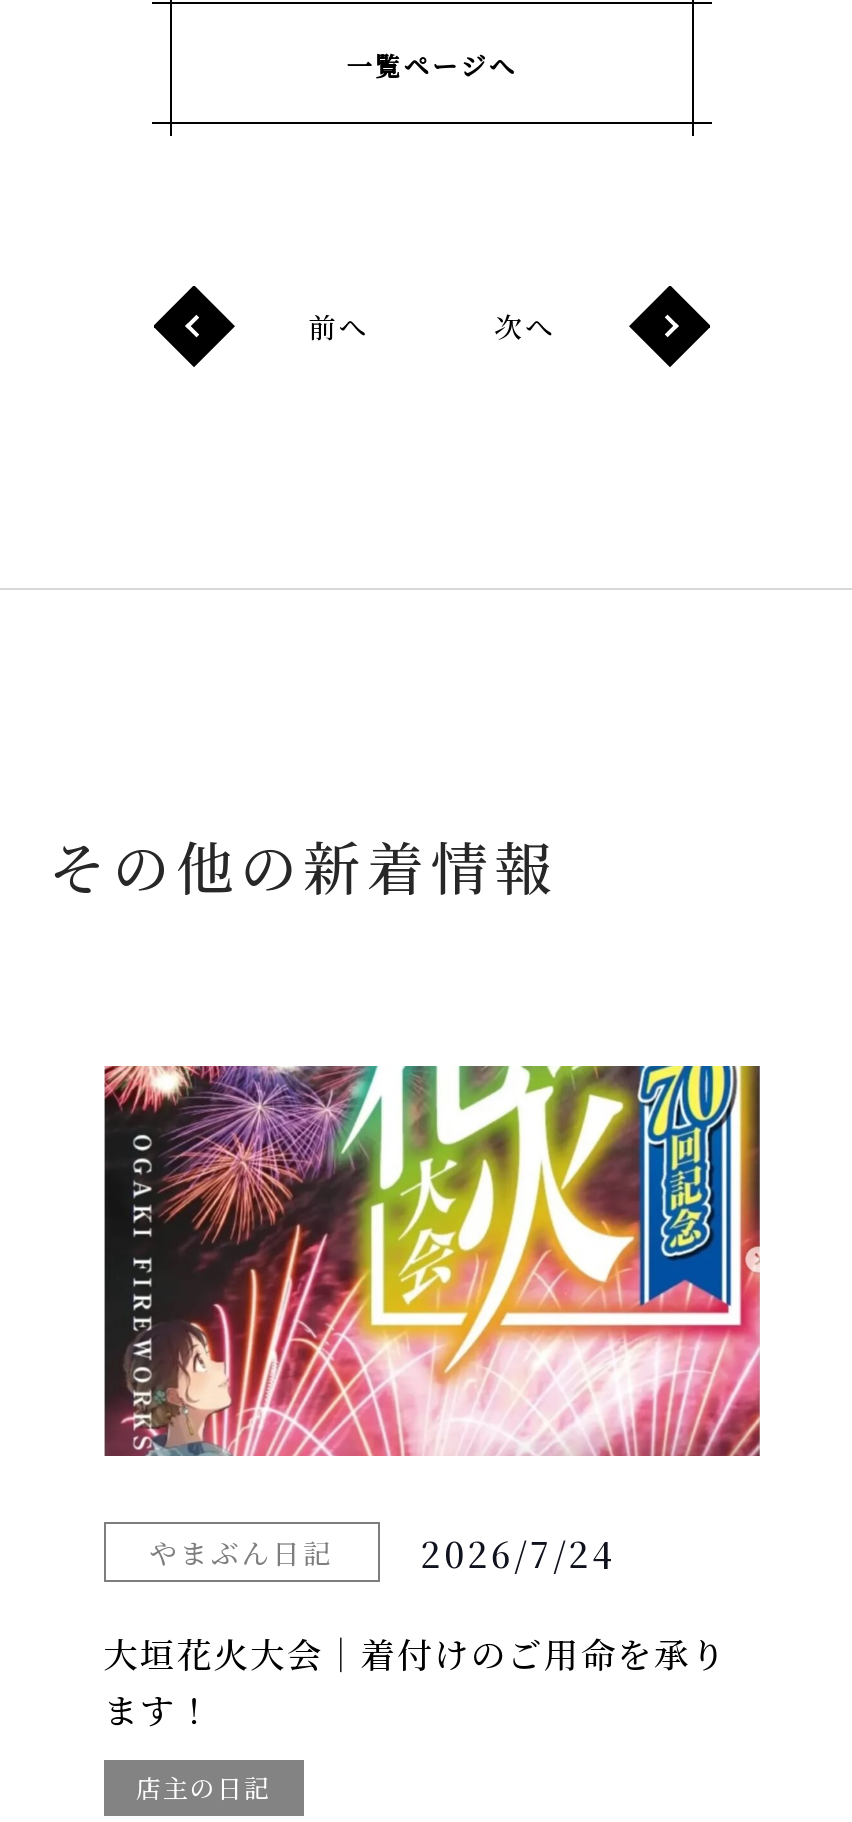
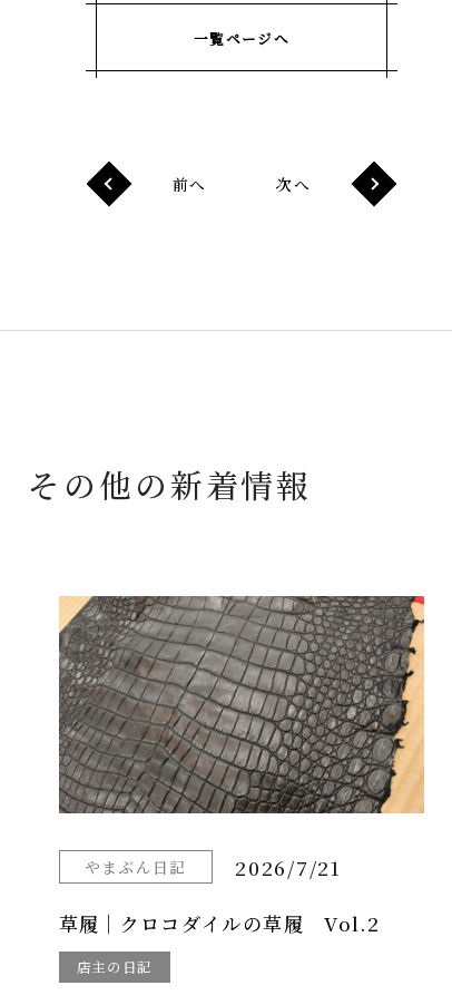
[102,1064,762,1577] [image] | 2026/7/24 -> [58,595,425,881] [image] | 2026/7/21
[103,1628,727,1734] 大垣花火大会｜着付けのご用命を承り | ます！ -> [59,909,380,937] 草履｜クロコダイルの草履 Vol.2

